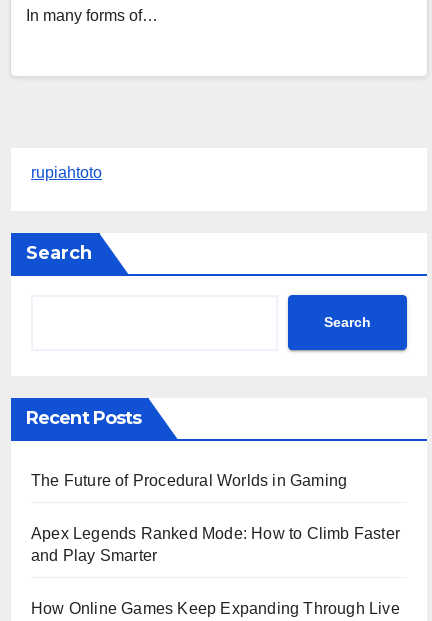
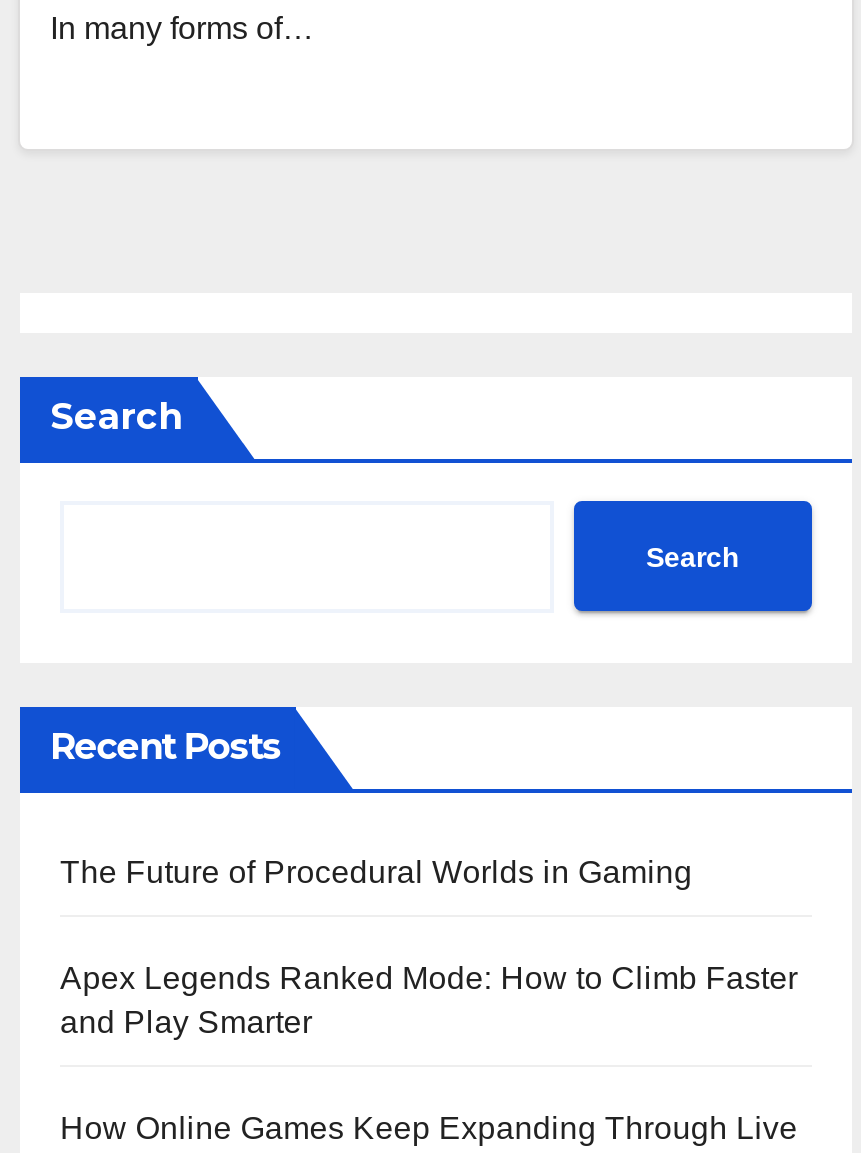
[31,164,102,181] rupiahtoto -> none

